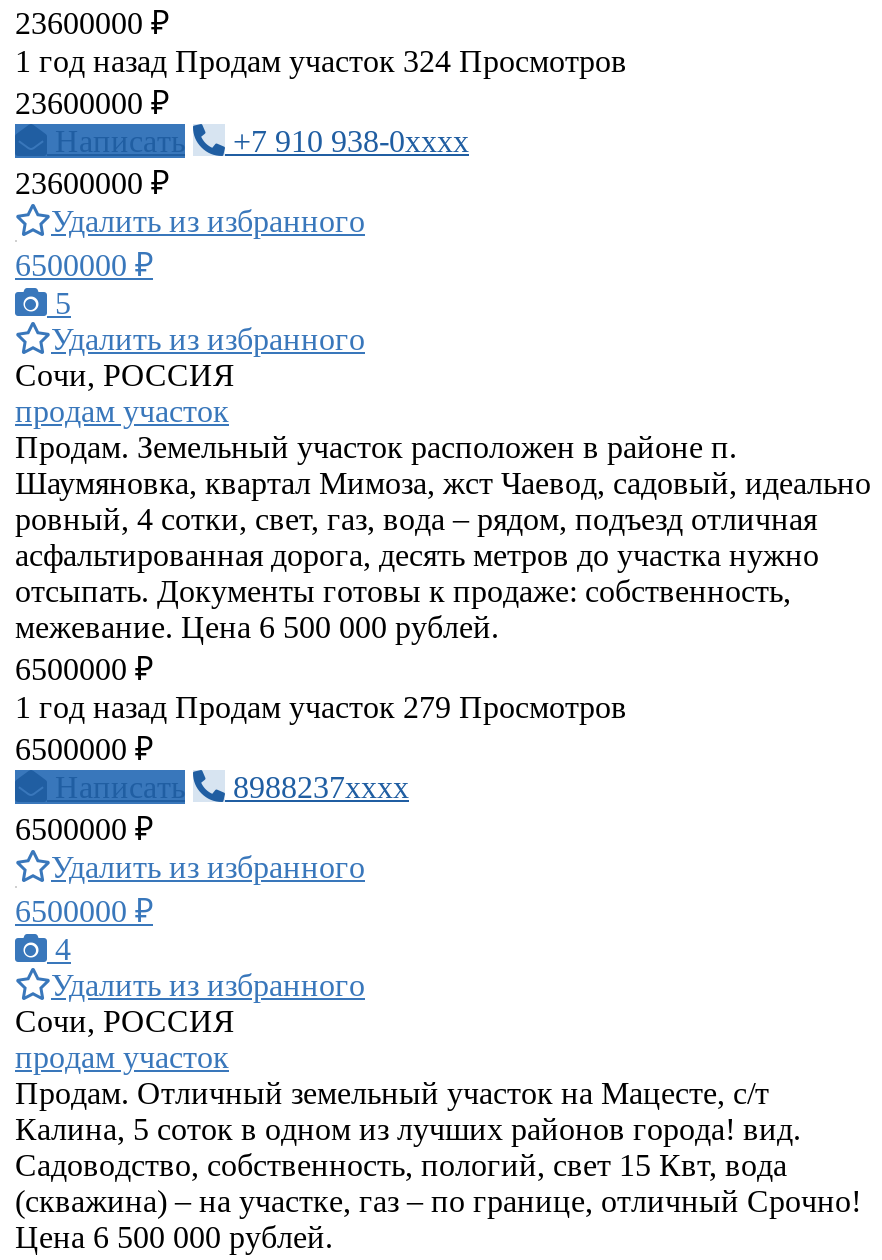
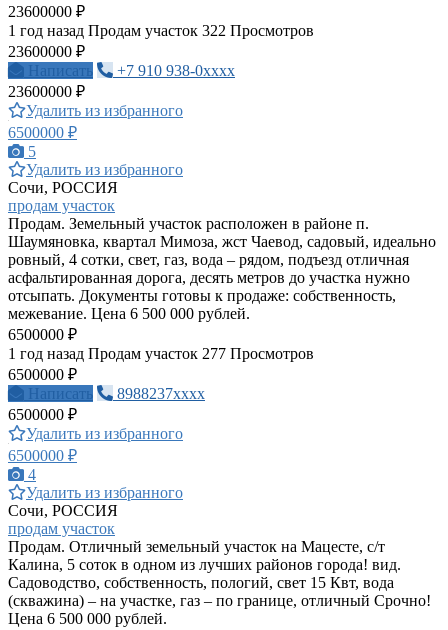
[15,44,627,78] 1 год назад Продам участок 324 Просмотров -> [8,22,314,39] 1 год назад Продам участок 322 Просмотров
[15,690,627,724] 1 год назад Продам участок 279 Просмотров -> [8,345,314,362] 1 год назад Продам участок 277 Просмотров

